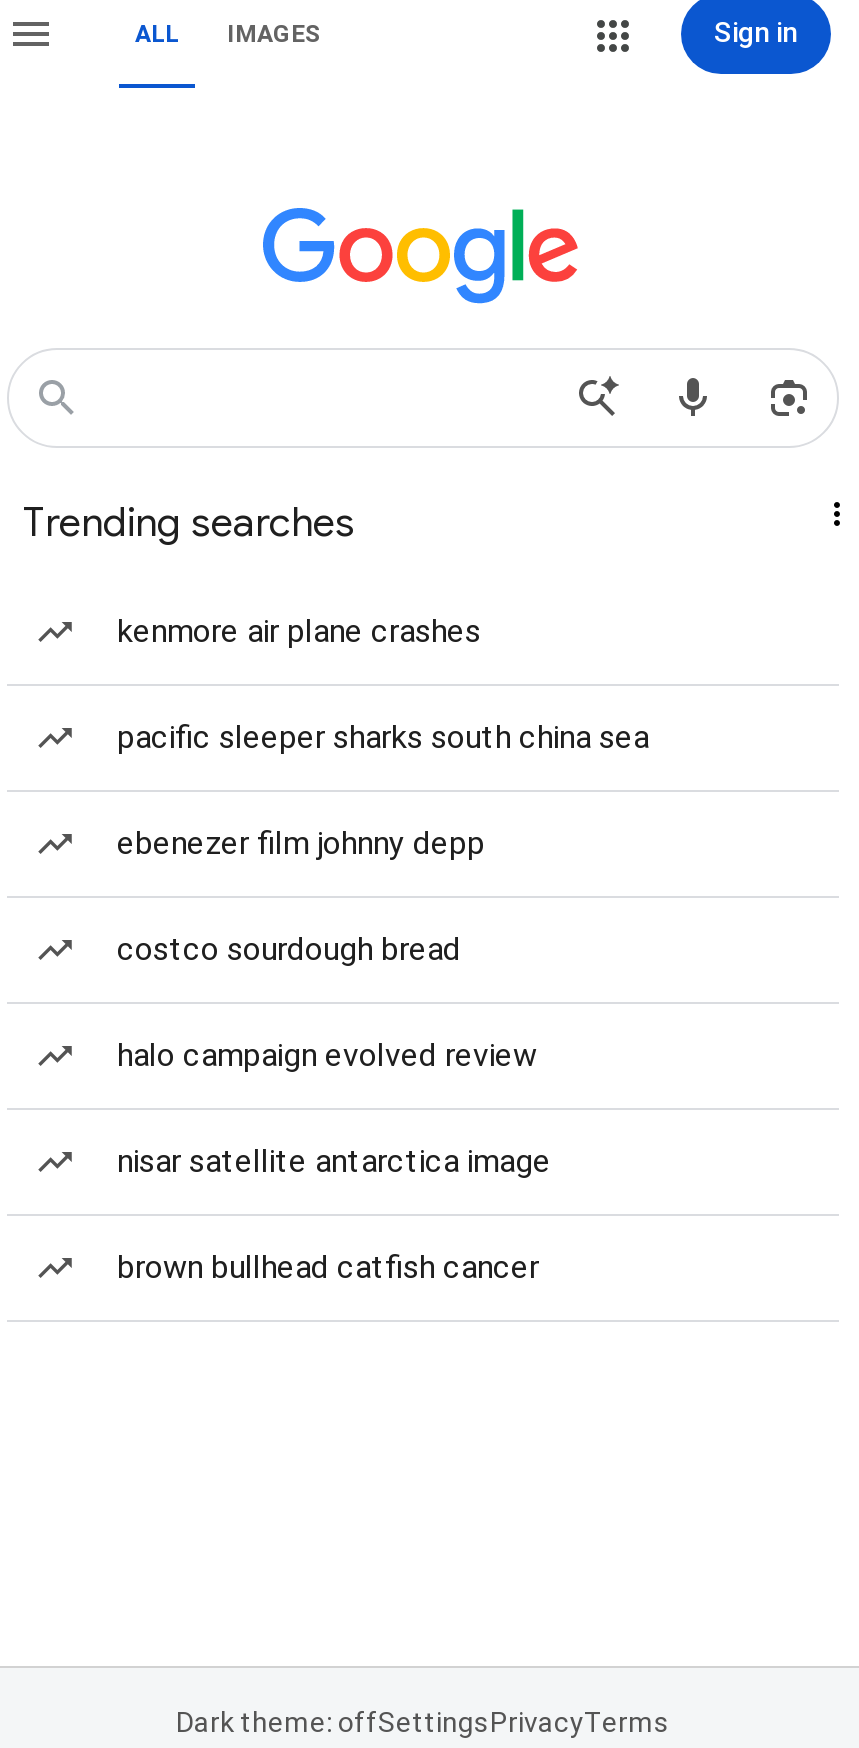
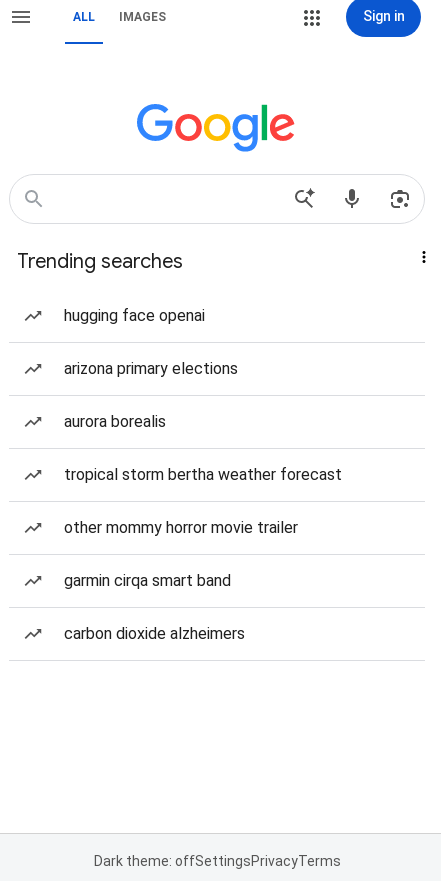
[117,612,481,650] kenmore air plane crashes -> [64,306,205,325] hugging face openai
[117,718,649,756] pacific sleeper sharks south china sea -> [64,359,238,378] arizona primary elections
[117,824,485,862] ebenezer film johnny depp -> [64,412,166,431] aurora borealis
[117,930,461,968] costco sourdough bread -> [64,465,342,484] tropical storm bertha weather forecast
[117,1036,537,1074] halo campaign evolved review -> [64,518,298,537] other mommy horror movie trailer
[117,1142,551,1180] nisar satellite antarctica image -> [64,571,231,590] garmin cirqa smart band
[117,1248,539,1286] brown bullhead catfish cancer -> [64,624,245,643] carbon dioxide alzheimers

